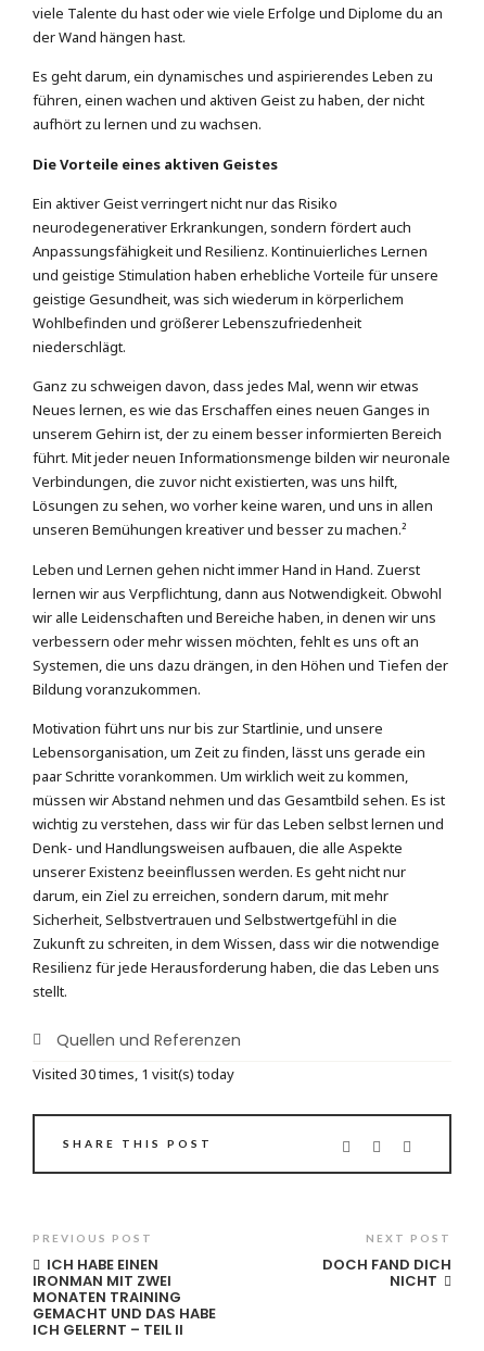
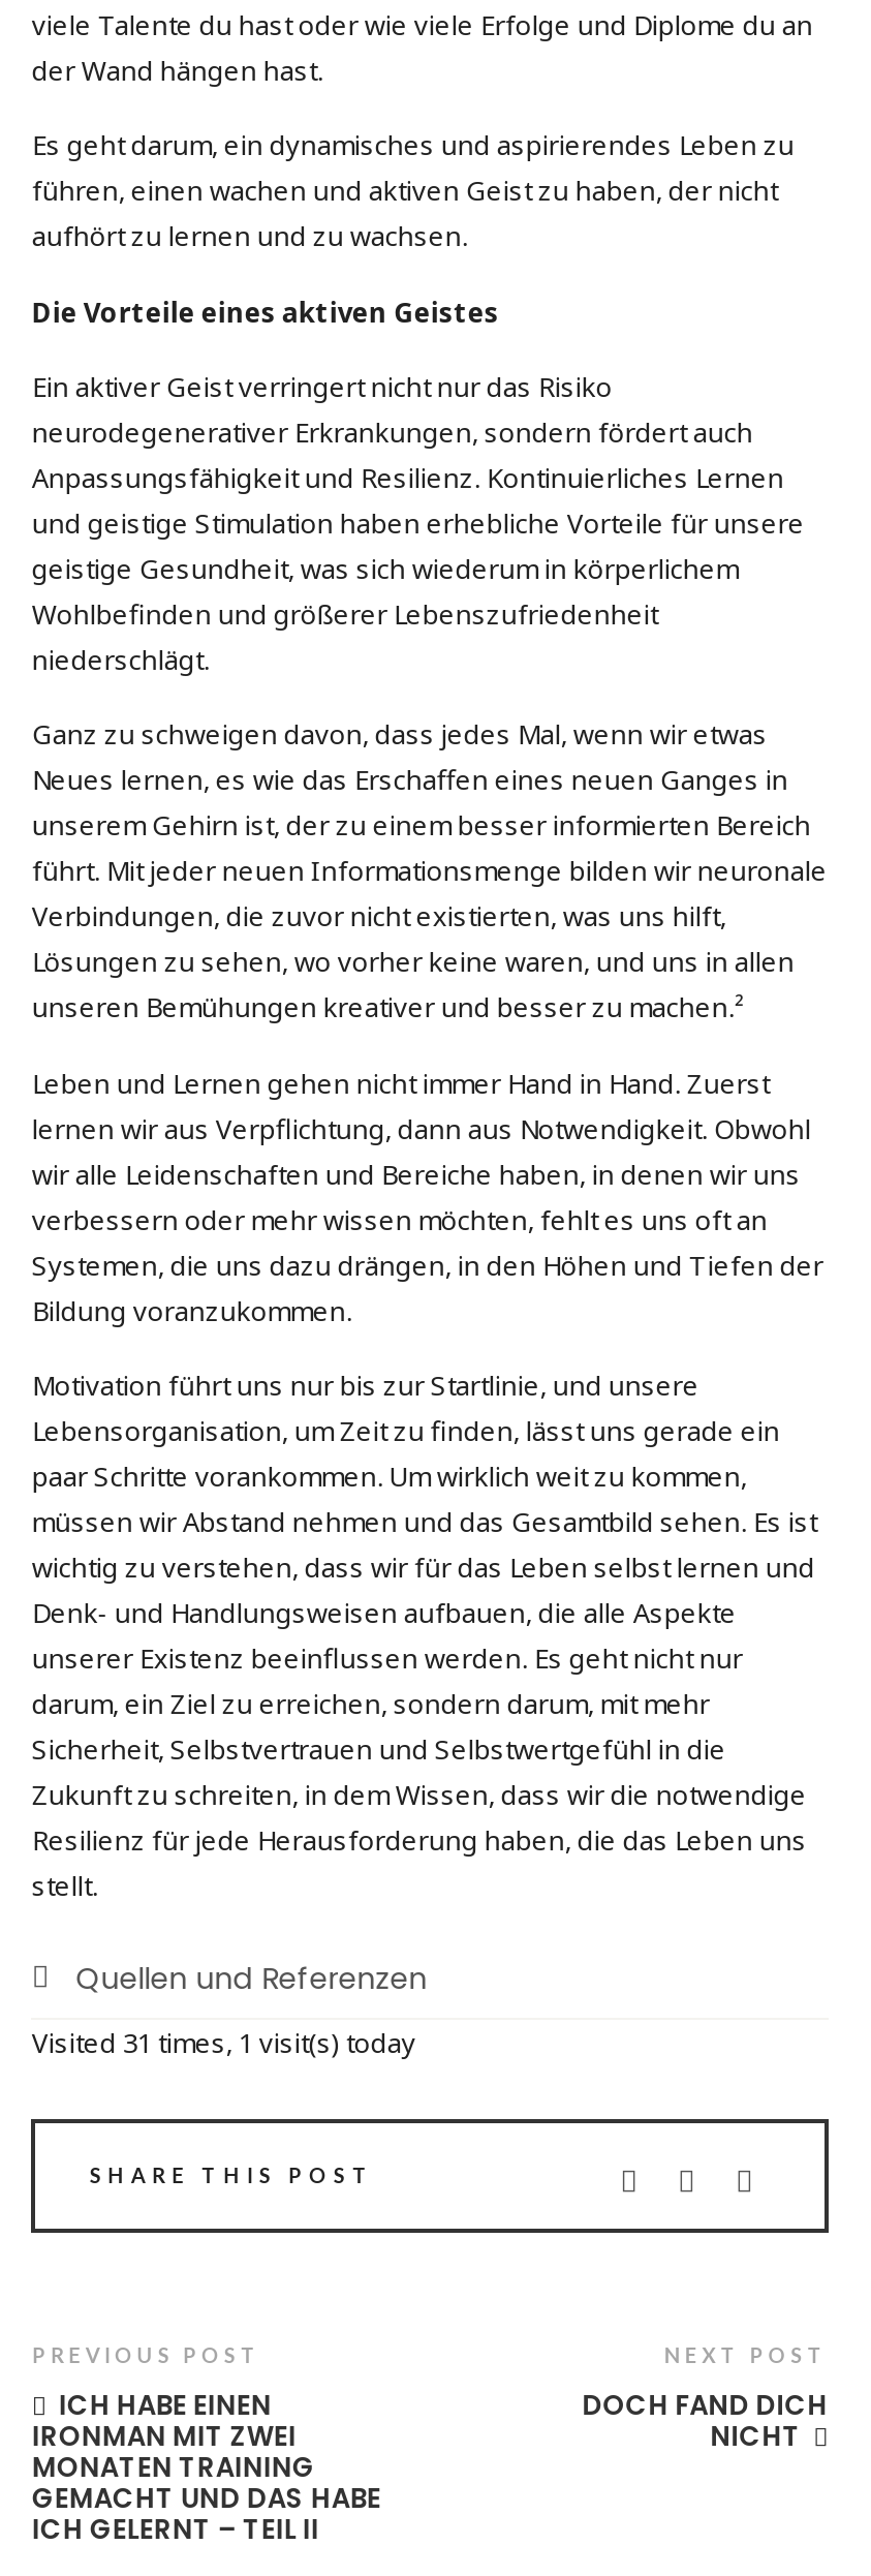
[33,1064,235,1083] Visited 30 times, 1 visit(s) today -> [32,2024,416,2061] Visited 31 times, 1 visit(s) today

